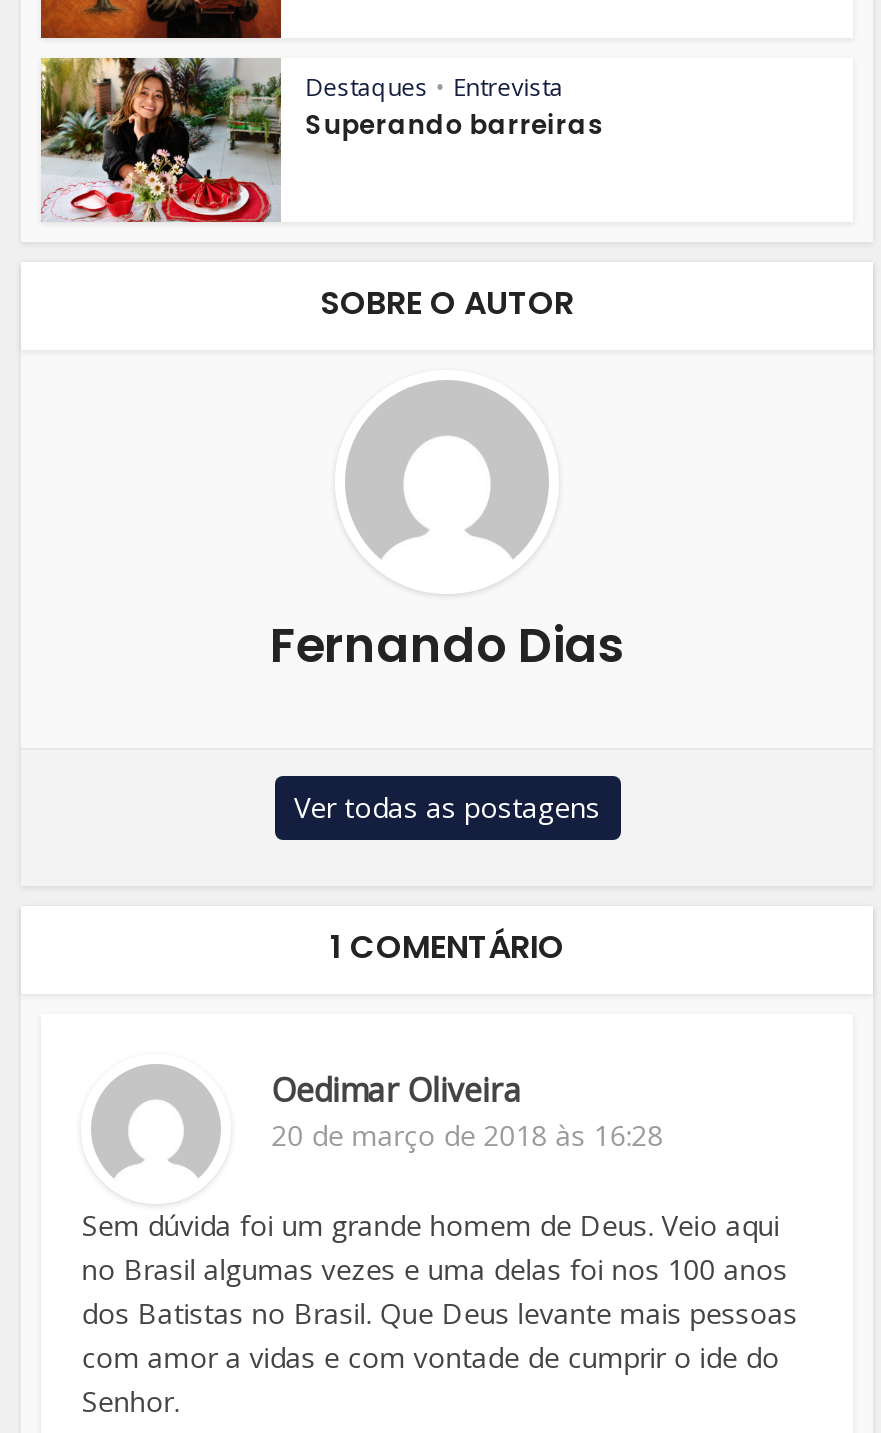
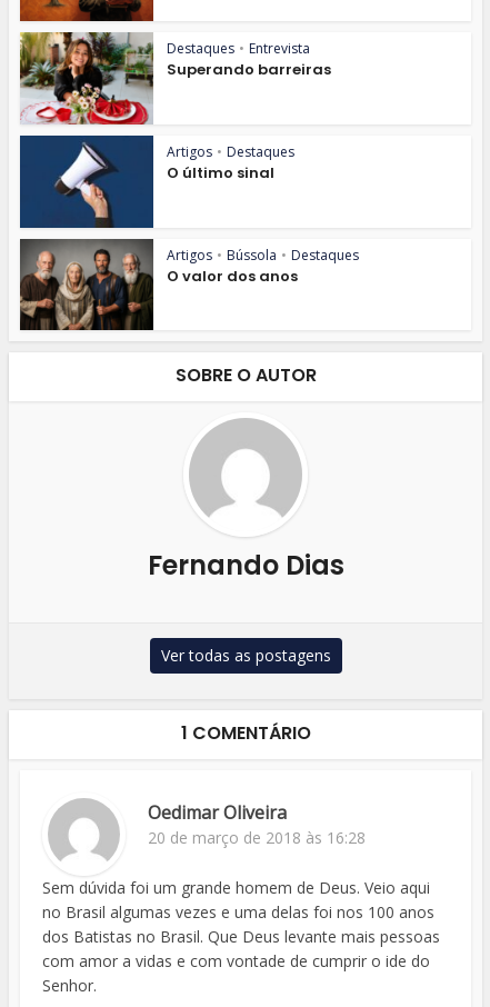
none -> [19,134,295,229] [image] | Artigos • Destaques | O último sinal
none -> [19,238,359,331] [image] | Artigos • Bússola • Destaques | O valor dos anos

